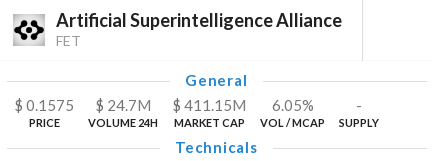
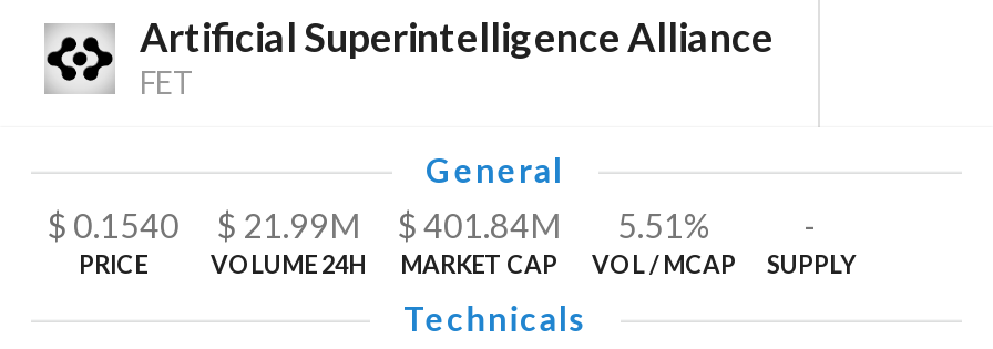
[14,96,74,114] $0.1575 -> [47,205,180,245] $0.1540
[95,96,151,114] $24.7M -> [216,205,360,245] $21.99M
[172,96,246,114] $411.15M -> [397,205,561,245] $401.84M
[271,96,313,114] 6.05% -> [617,205,710,245] 5.51%

